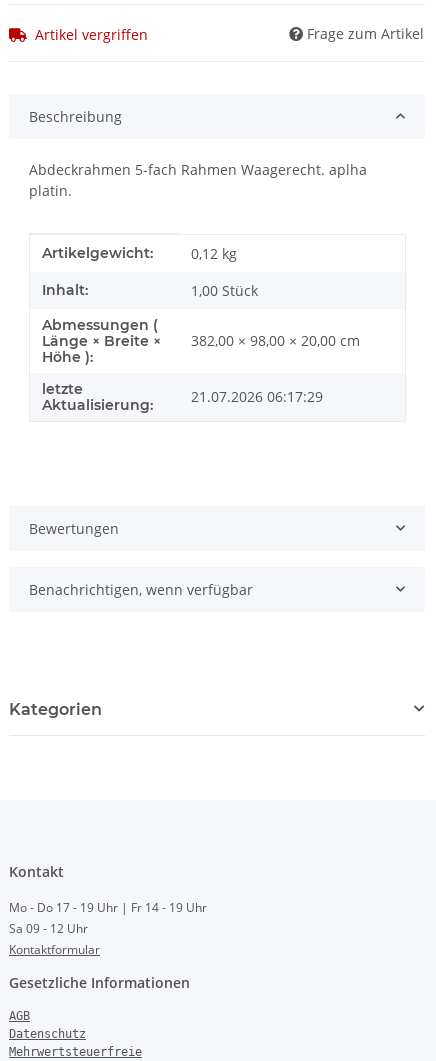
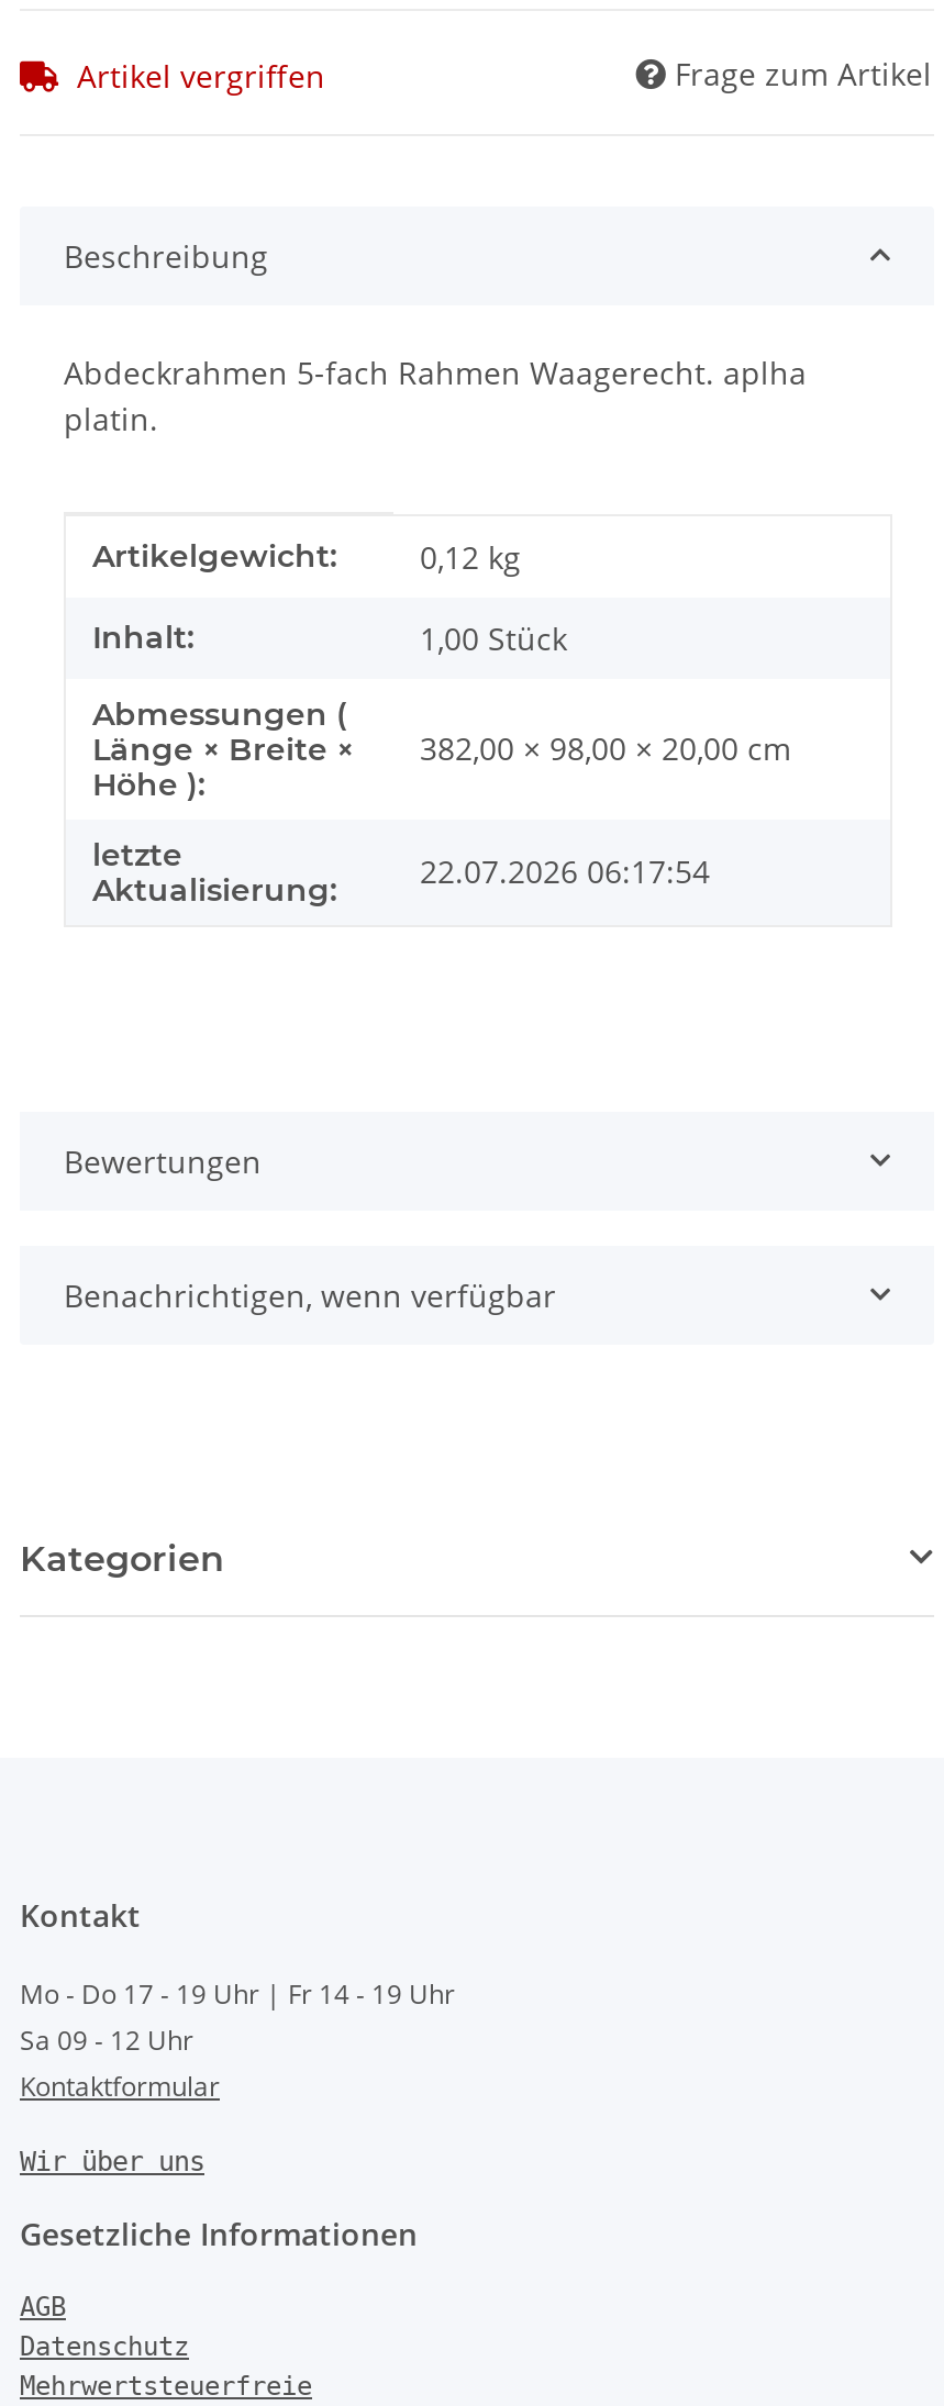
[191,387,323,406] 21.07.2026 06:17:29 -> [420,850,710,892] 22.07.2026 06:17:54
none -> [20,2146,204,2177] Wir über uns

